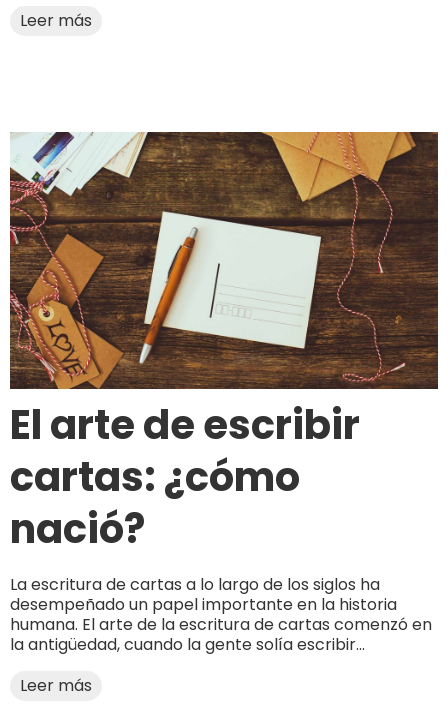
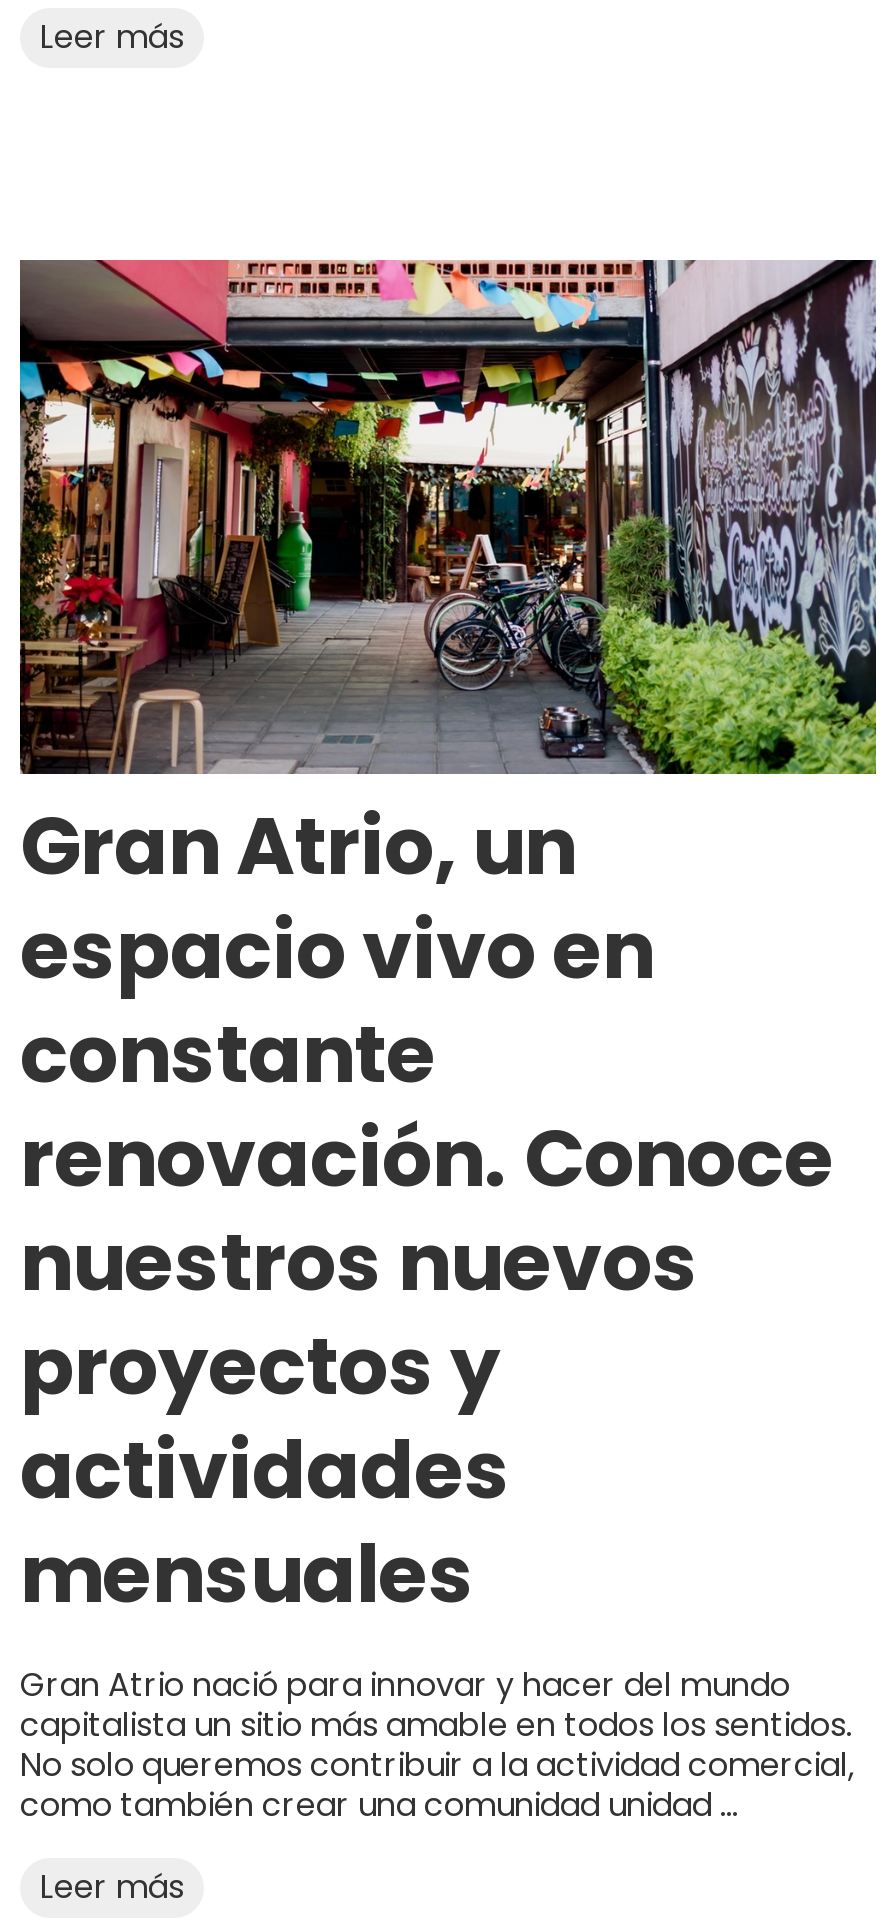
[10,131,439,656] [image] | El arte de escribir | cartas: ¿cómo | nació? | La escritura de cartas a lo largo de los siglos ha | desempeñado un papel importante en la historia | humana. El arte de la escritura de cartas comenzó en | la antigüedad, cuando la gente solía escribir... -> [18,258,878,1828] [image] | Gran Atrio, un | espacio vivo en | constante | renovación. Conoce | nuestros nuevos | proyectos y | actividades | mensuales | Gran Atrio nació para innovar y hacer del mundo | capitalista un sitio más amable en todos los sentidos. | No solo queremos contribuir a la actividad comercial, | como también crear una comunidad unidad ...

